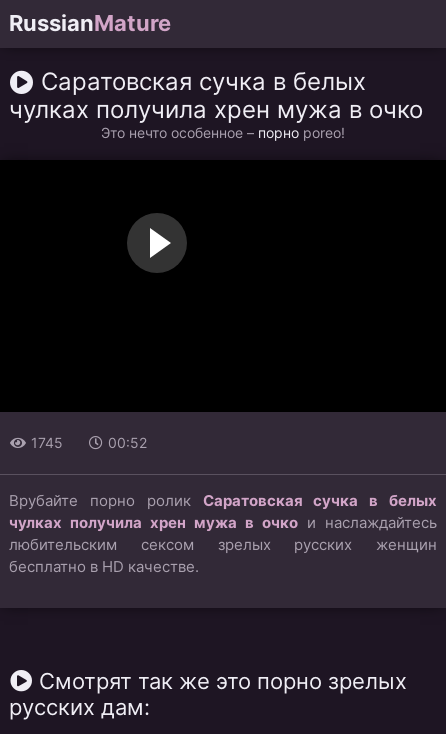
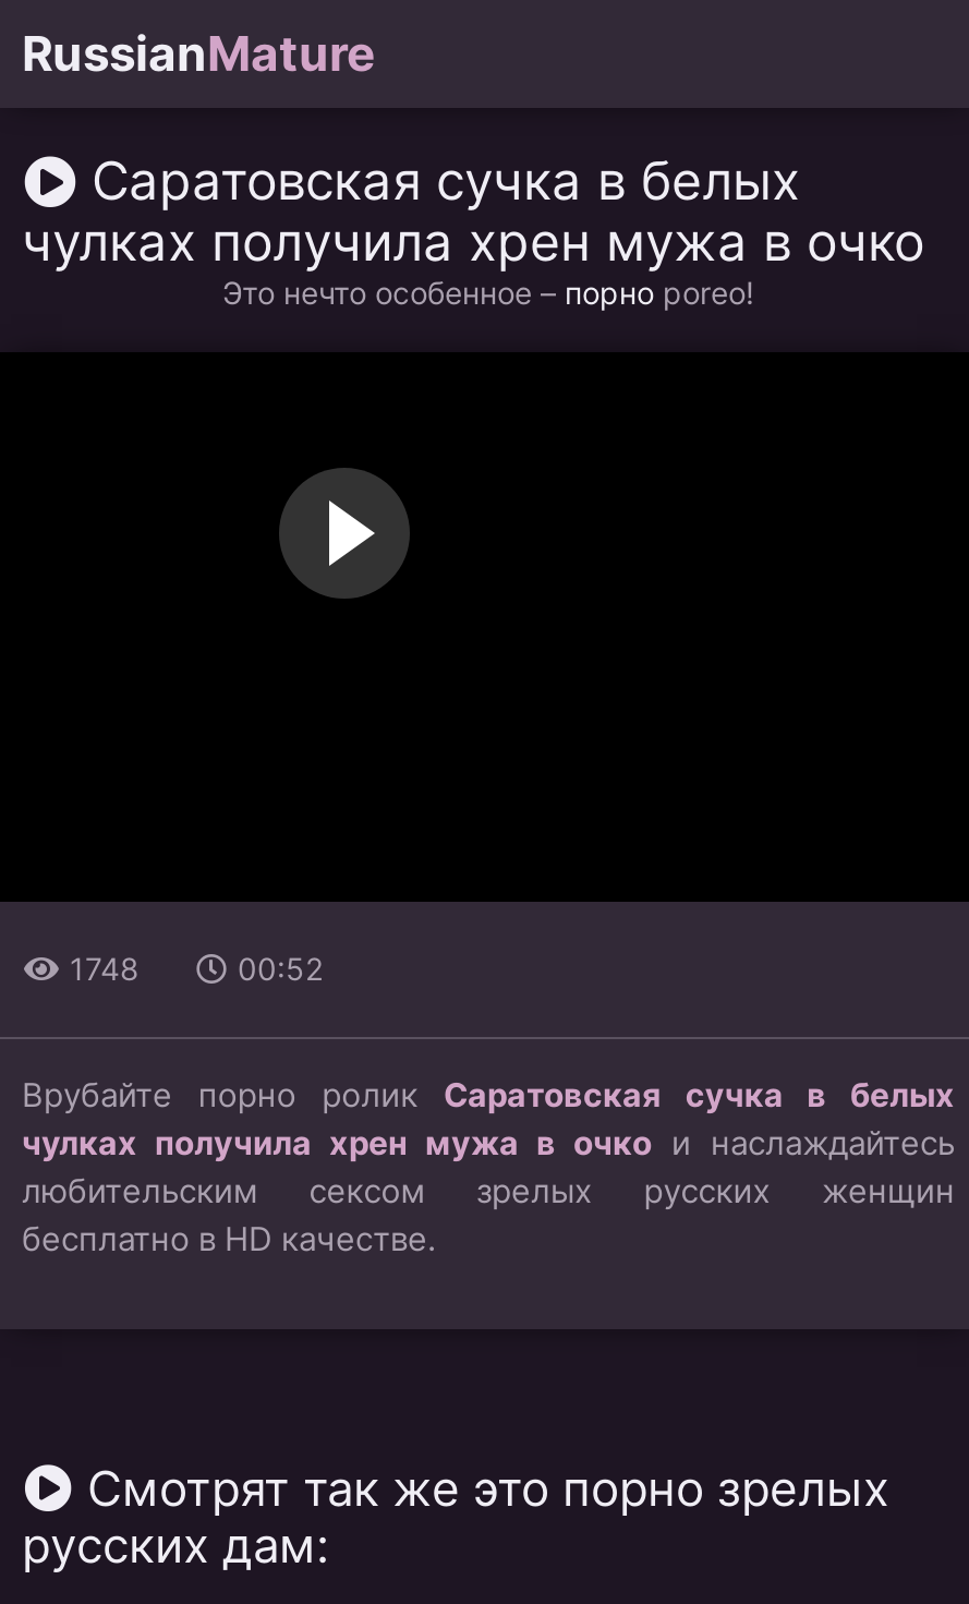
[31,434,63,451] 1745 -> [70,950,140,987] 1748

